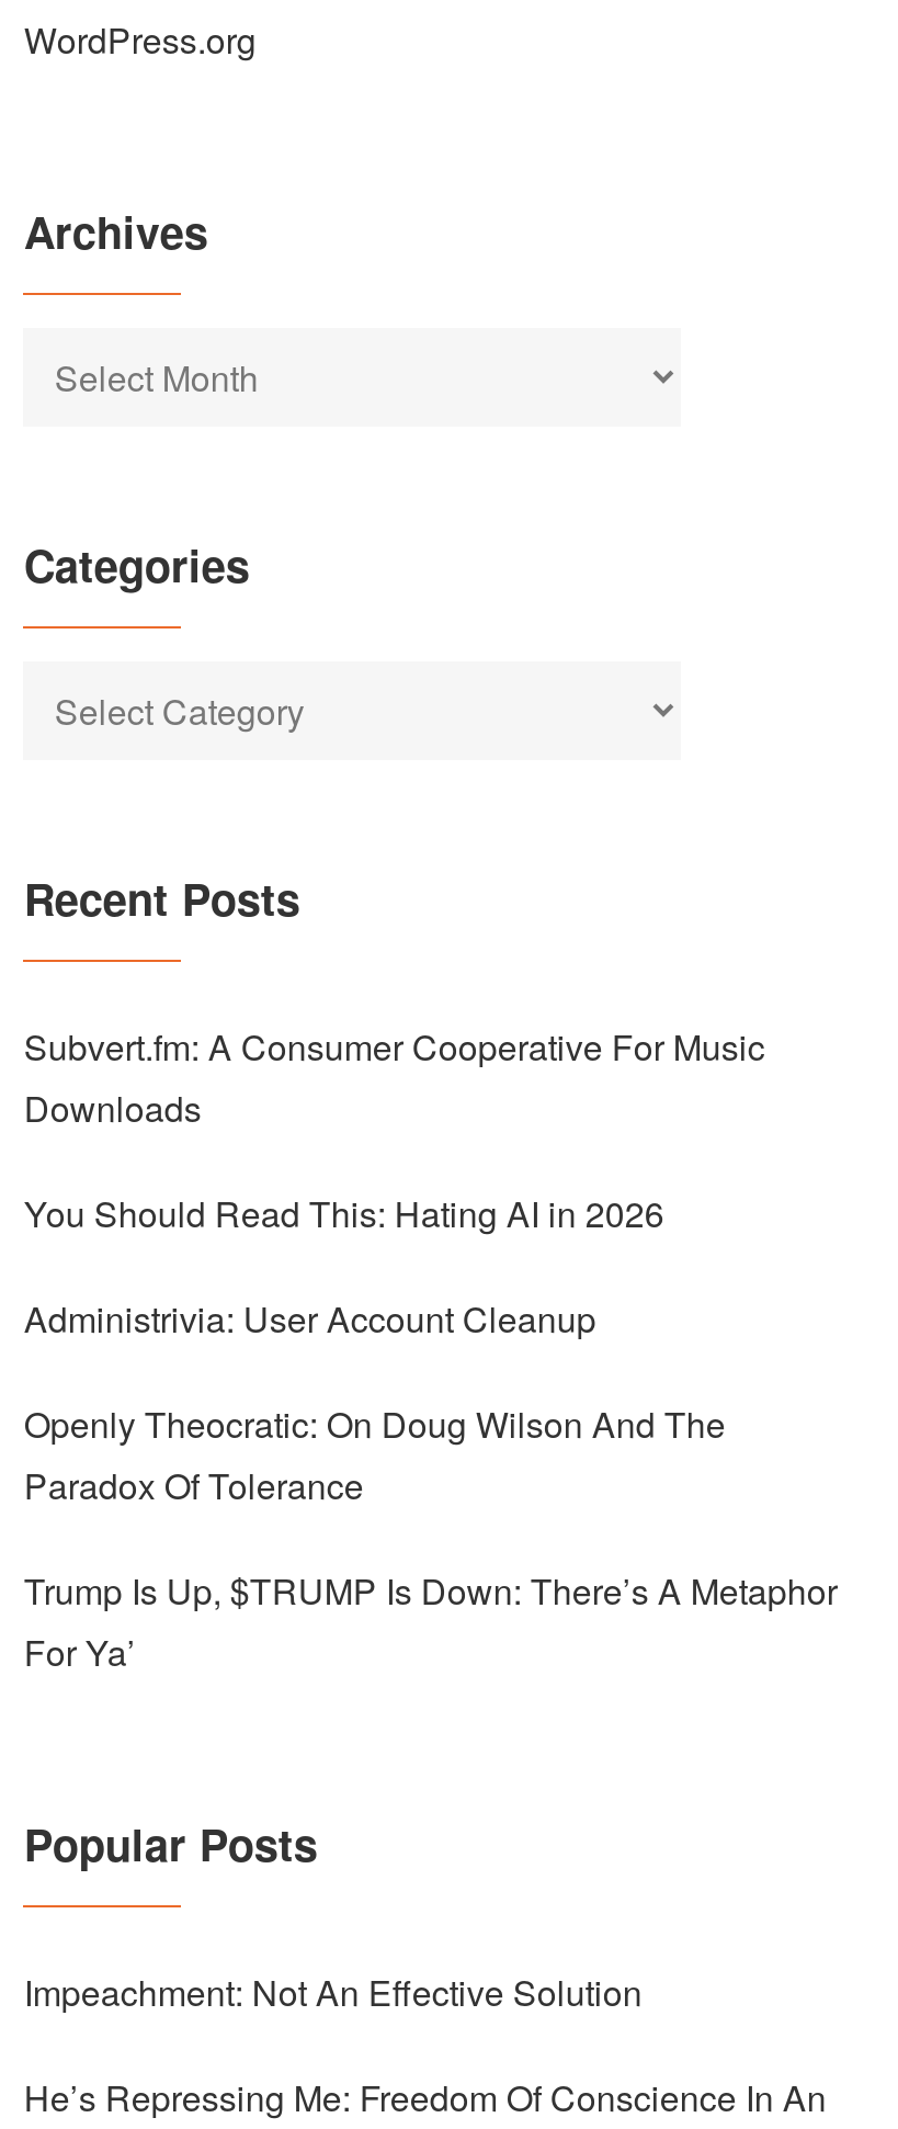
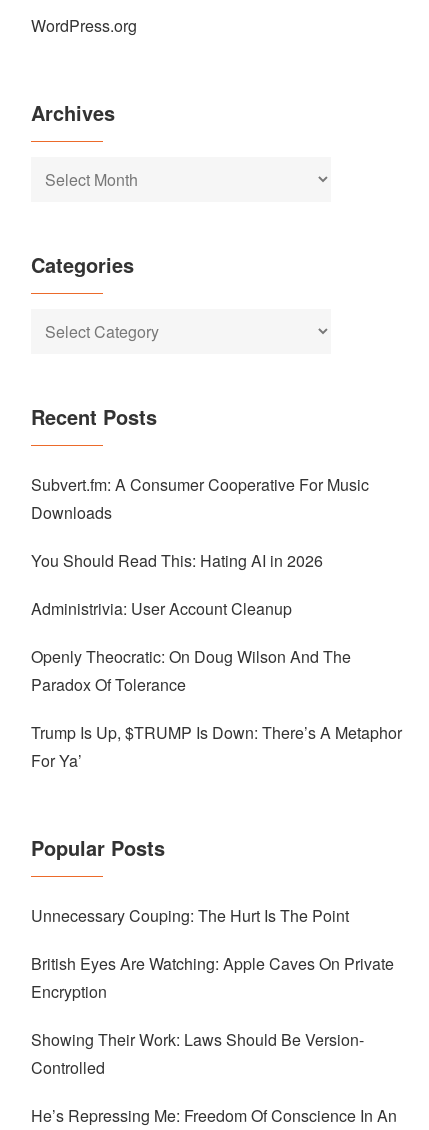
[24,1967,642,2017] Impeachment: Not An Effective Solution -> [31,904,394,1079] Unnecessary Couping: The Hurt Is The Point | British Eyes Are Watching: Apple Caves On Private | Encryption | Showing Their Work: Laws Should Be Version- | Controlled

